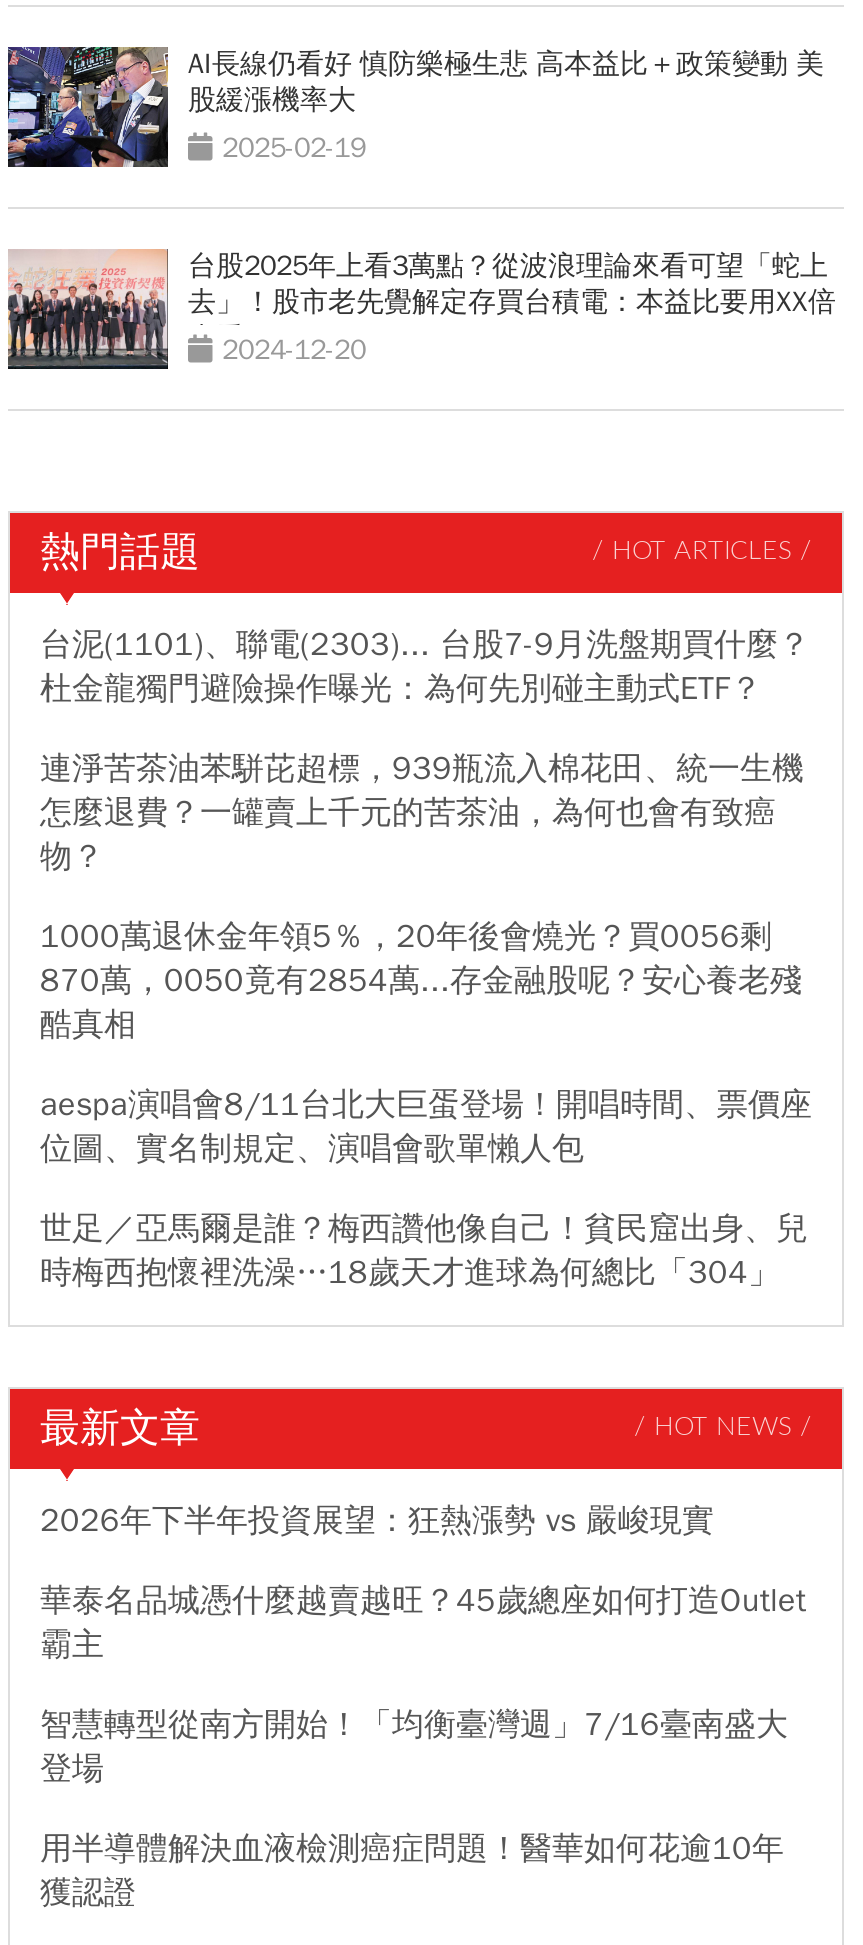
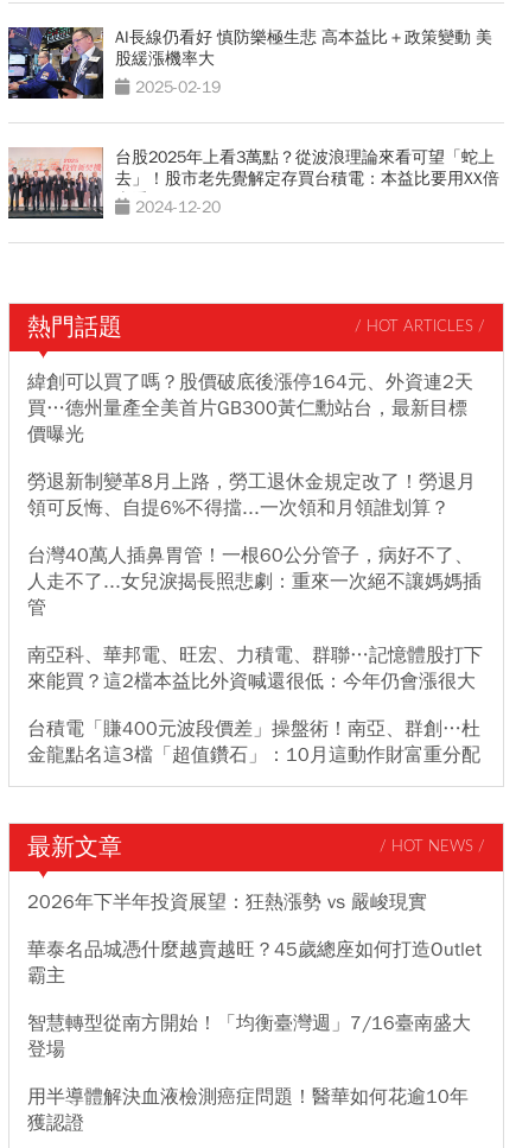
[40,625,810,709] 台泥(1101)、聯電(2303)... 台股7-9月洗盤期買什麼？ | 杜金龍獨門避險操作曝光：為何先別碰主動式ETF？ -> [27,370,473,446] 緯創可以買了嗎？股價破底後漲停164元、外資連2天 | 買…德州量產全美首片GB300黃仁勳站台，最新目標 | 價曝光
[40,749,804,877] 連淨苦茶油苯駢芘超標，939瓶流入棉花田、統一生機 | 怎麼退費？一罐賣上千元的苦茶油，為何也會有致癌 | 物？ -> [27,470,476,520] 勞退新制變革8月上路，勞工退休金規定改了！勞退月 | 領可反悔、自提6%不得擋...一次領和月領誰划算？
[40,917,802,1045] 1000萬退休金年領5％，20年後會燒光？買0056剩 | 870萬，0050竟有2854萬...存金融股呢？安心養老殘 | 酷真相 -> [27,543,482,619] 台灣40萬人插鼻胃管！一根60公分管子，病好不了、 | 人走不了...女兒淚揭長照悲劇：重來一次絕不讓媽媽插 | 管
[40,1085,812,1169] aespa演唱會8/11台北大巨蛋登場！開唱時間、票價座 | 位圖、實名制規定、演唱會歌單懶人包 -> [27,643,483,693] 南亞科、華邦電、旺宏、力積電、群聯…記憶體股打下 | 來能買？這2檔本益比外資喊還很低：今年仍會漲很大
[40,1209,808,1293] 世足／亞馬爾是誰？梅西讚他像自己！貧民窟出身、兒 | 時梅西抱懷裡洗澡…18歲天才進球為何總比「304」 -> [27,717,480,767] 台積電「賺400元波段價差」操盤術！南亞、群創…杜 | 金龍點名這3檔「超值鑽石」：10月這動作財富重分配

